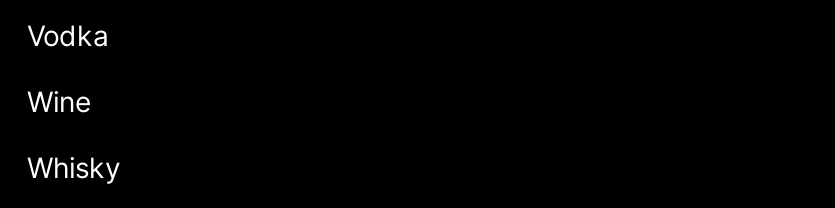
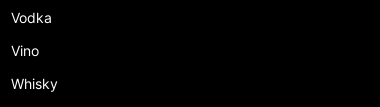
[27,84,91,118] Wine -> [11,42,39,59] Vino

